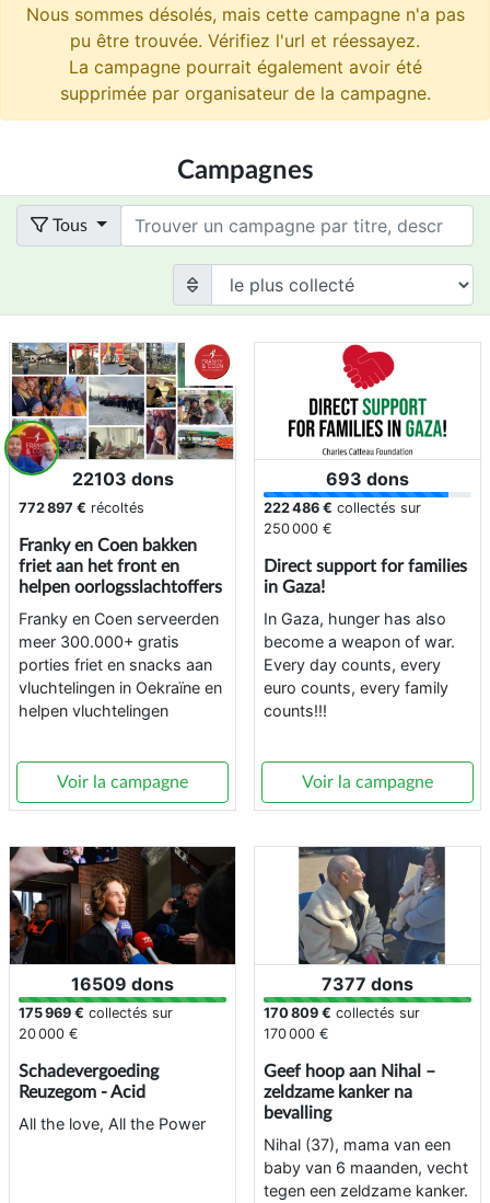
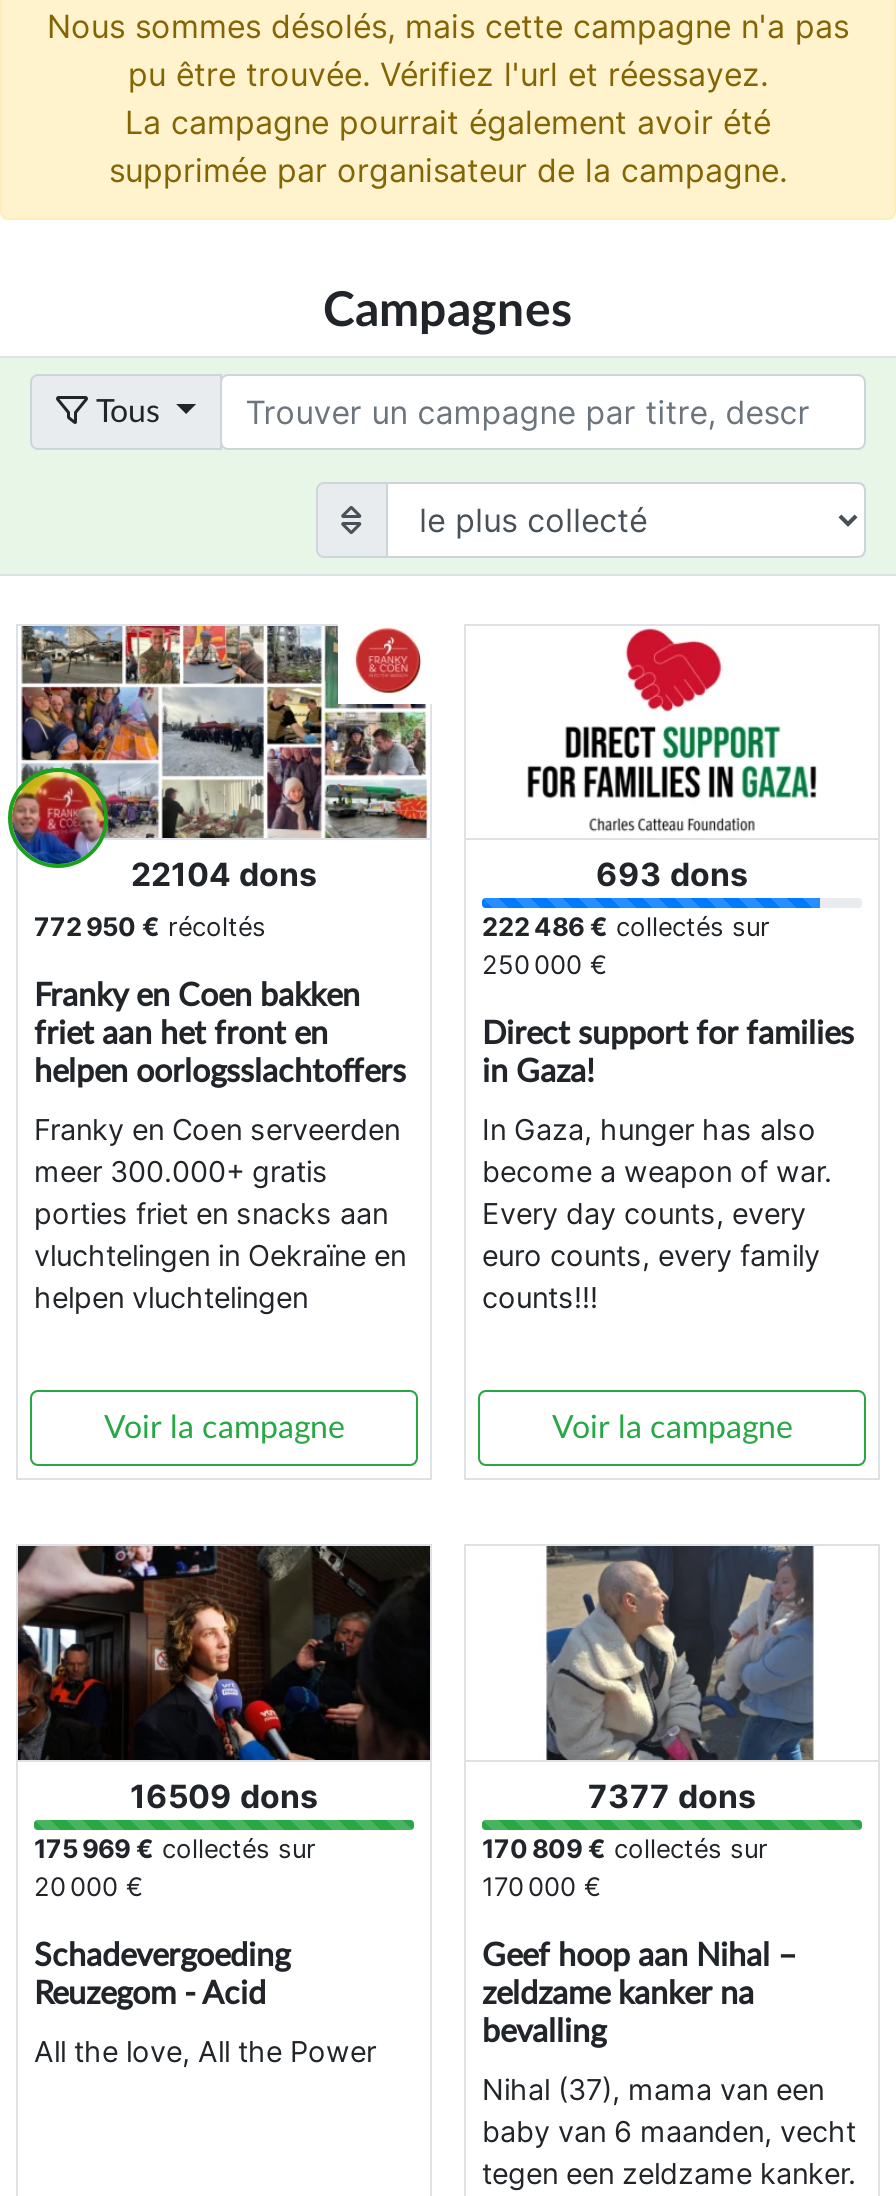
[72,468,173,490] 22103 dons -> [131,855,317,895] 22104 dons
[19,500,144,516] 772 897 €récoltés -> [34,913,266,943] 772 950 €récoltés

